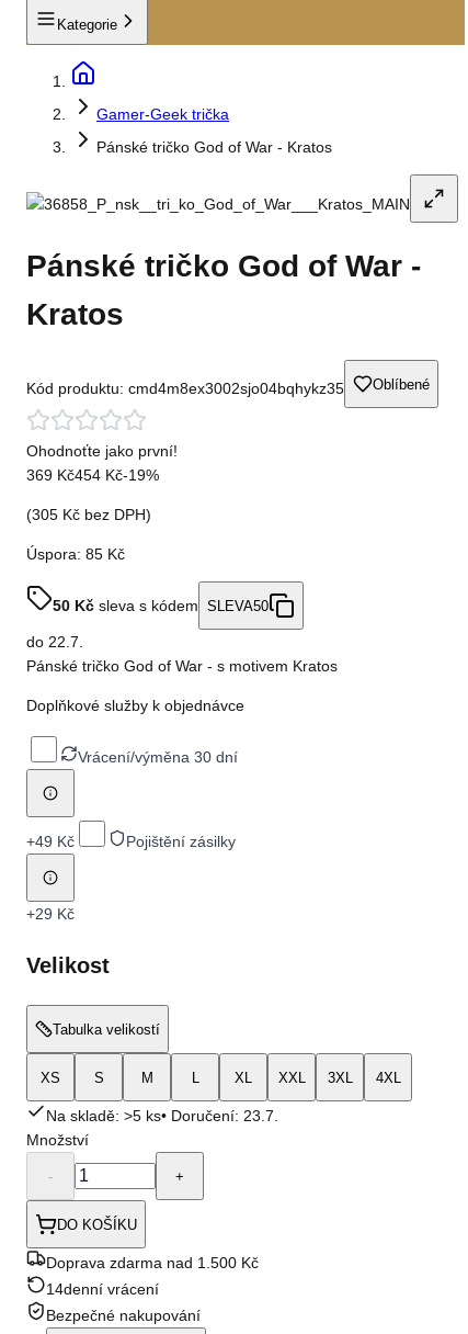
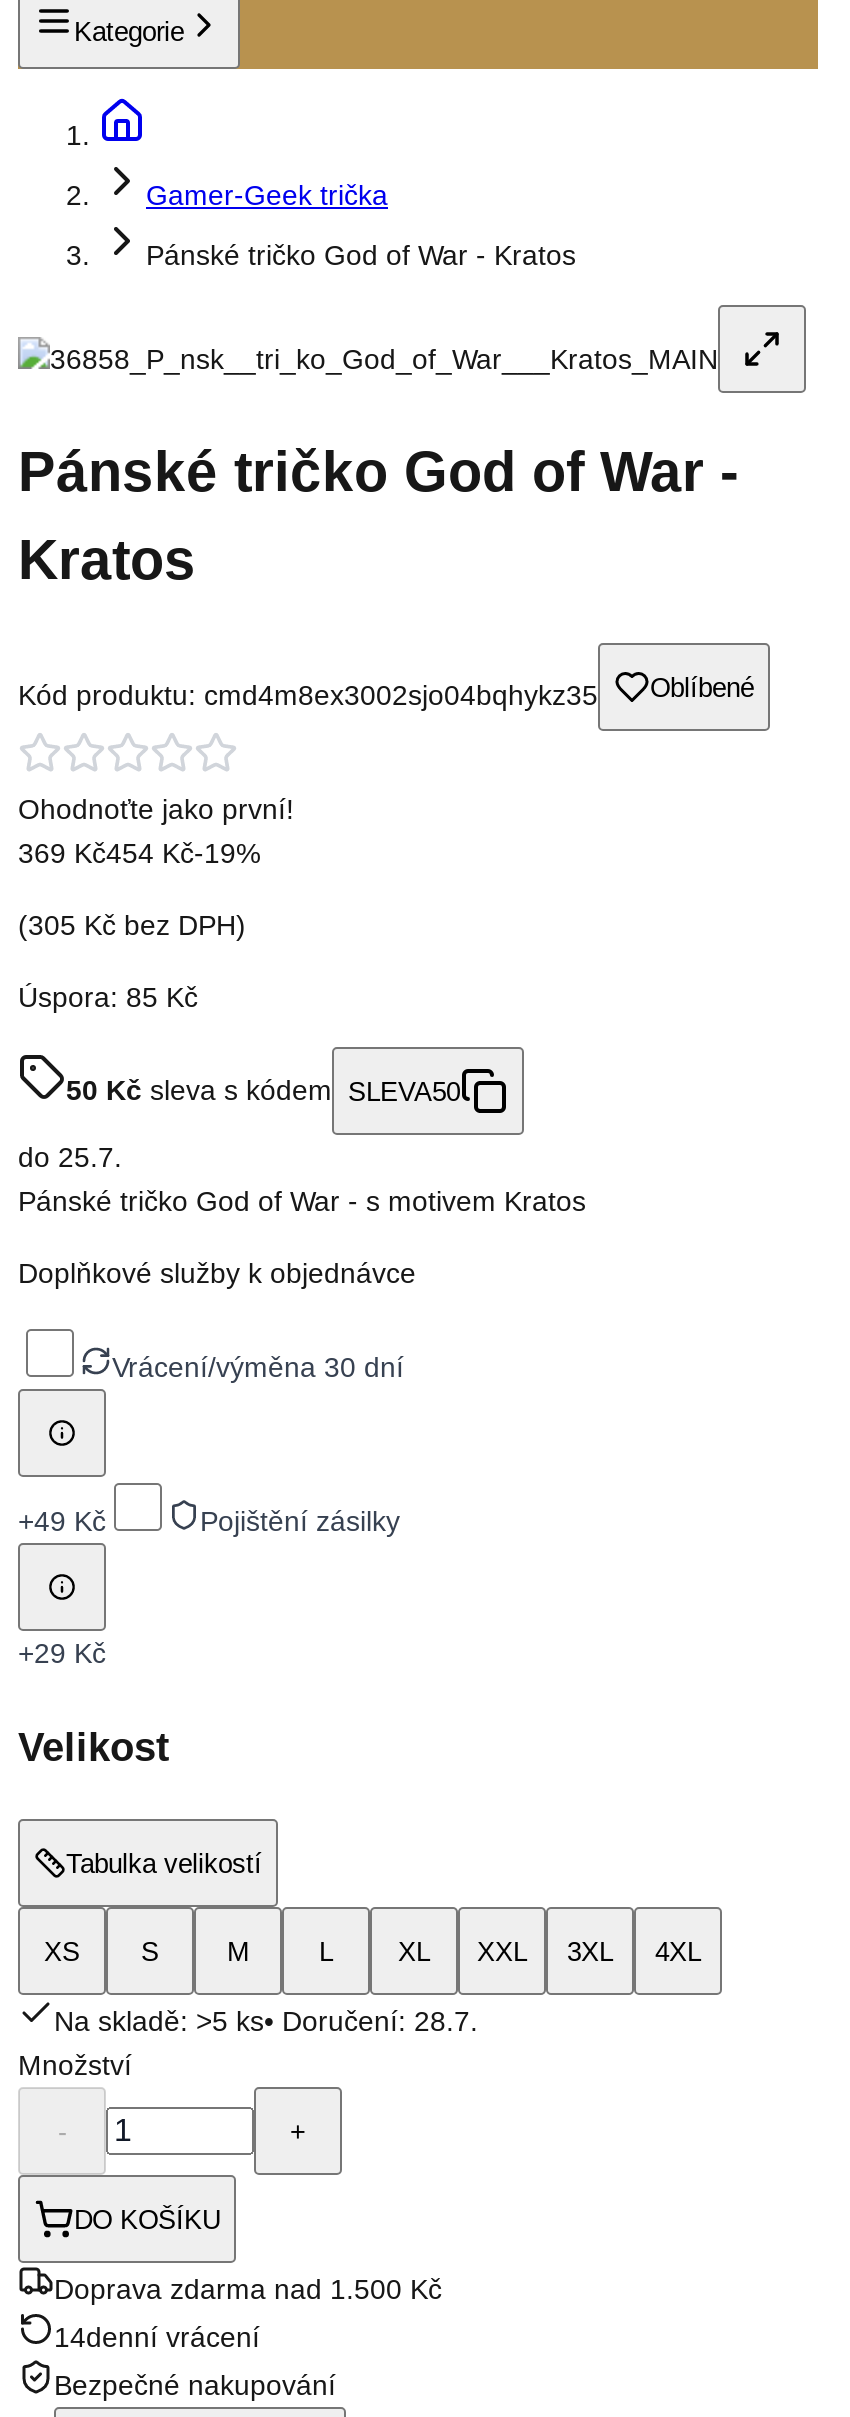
[26,633,83,651] do 22.7. -> [18,1141,122,1173] do 25.7.
[46,1107,278,1125] Na skladě: >5 ks• Doručení: 23.7. -> [54,2005,478,2037] Na skladě: >5 ks• Doručení: 28.7.

